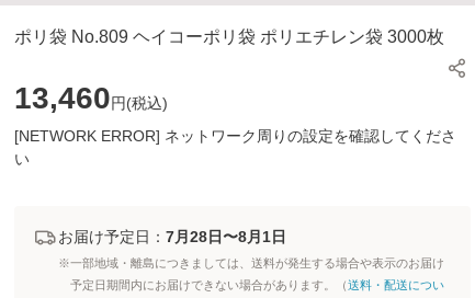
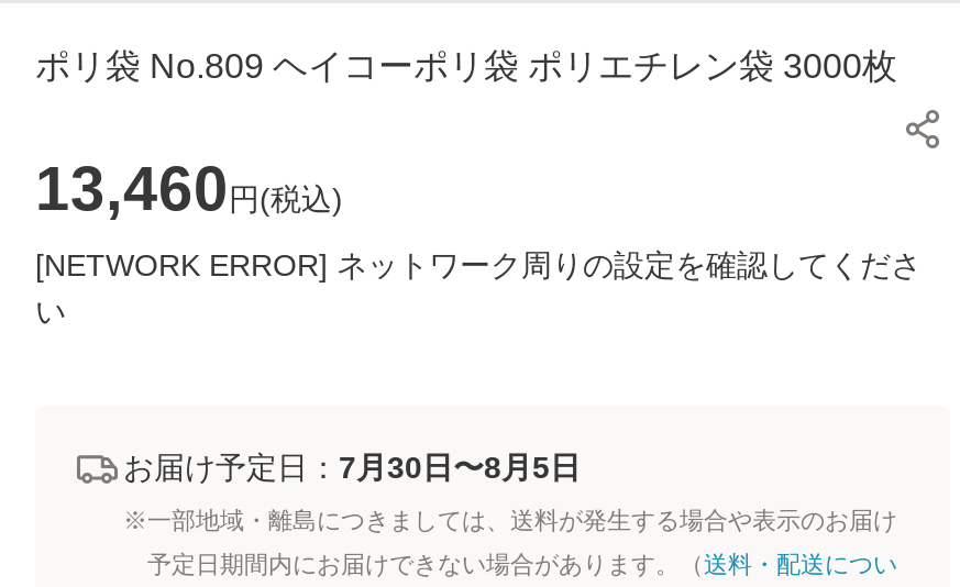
[58,228,286,245] お届け予定日：7月28日〜8月1日 -> [123,450,581,485] お届け予定日：7月30日〜8月5日

